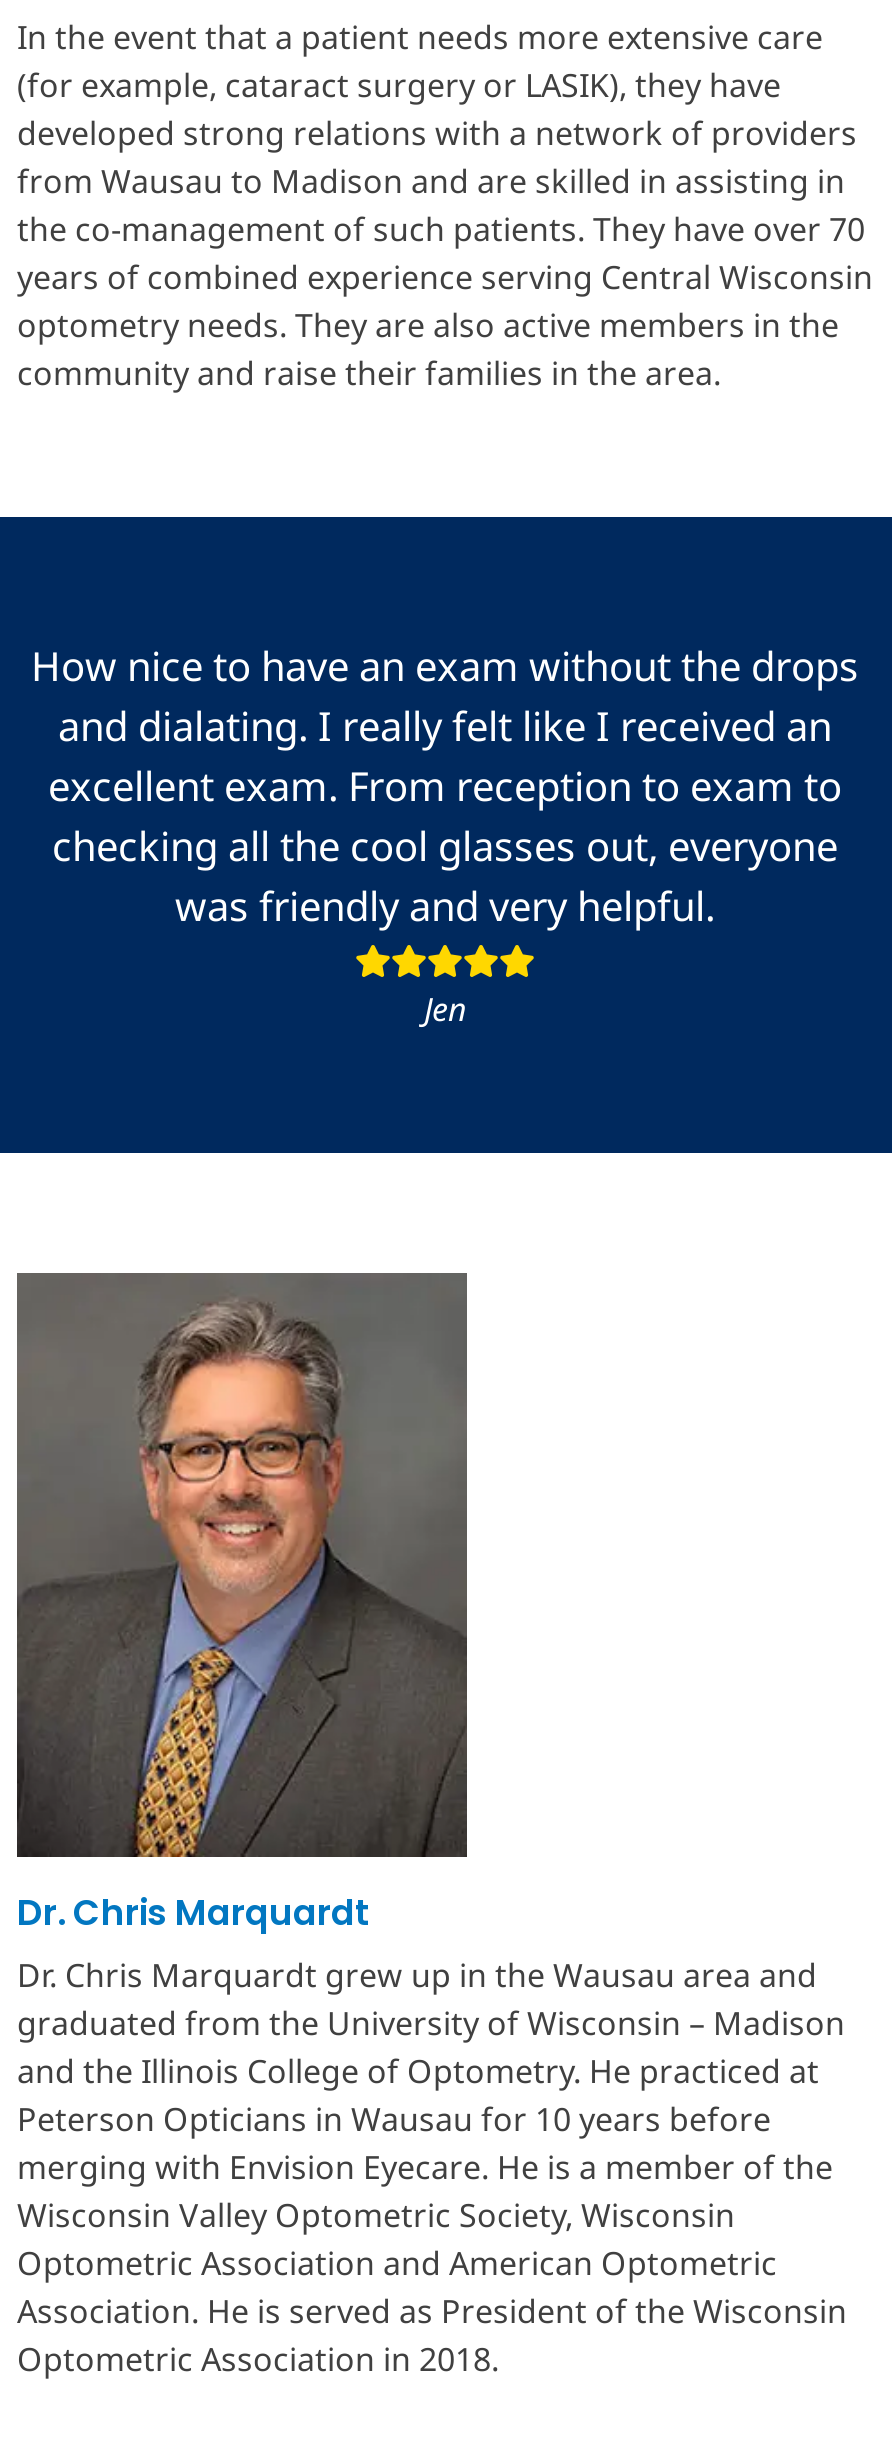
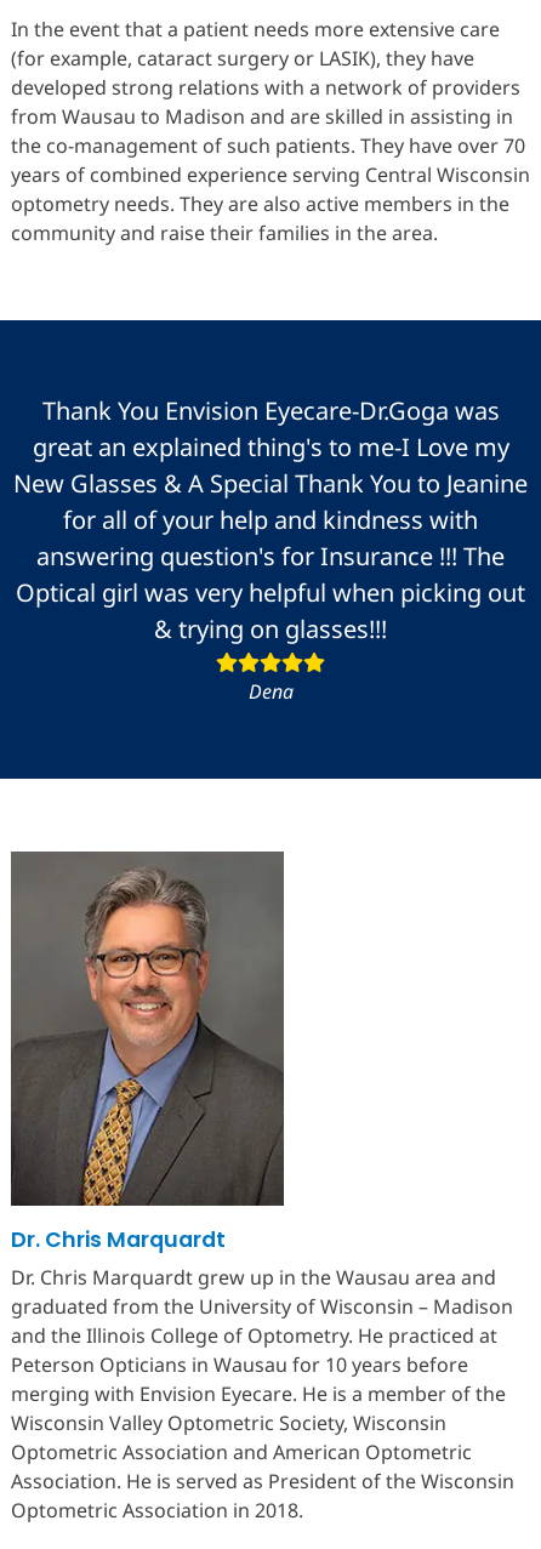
[31,638,859,932] How nice to have an exam without the drops | and dialating. I really felt like I received an | excellent exam. From reception to exam to | checking all the cool glasses out, everyone | was friendly and very helpful. -> [13,394,528,645] Thank You Envision Eyecare-Dr.Goga was | great an explained thing's to me-I Love my | New Glasses & A Special Thank You to Jeanine | for all of your help and kindness with | answering question's for Insurance !!! The | Optical girl was very helpful when picking out | & trying on glasses!!!
[424,986,466,1030] Jen -> [248,677,293,704] Dena

